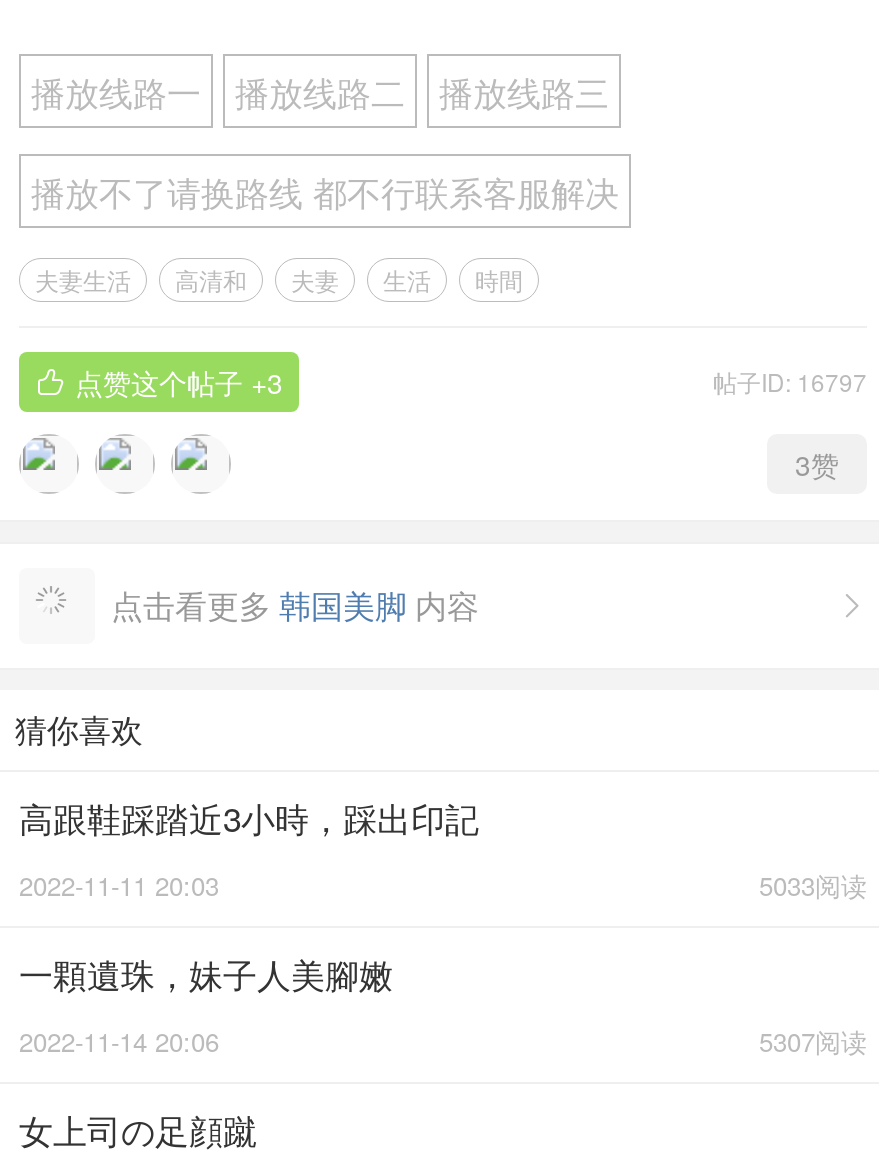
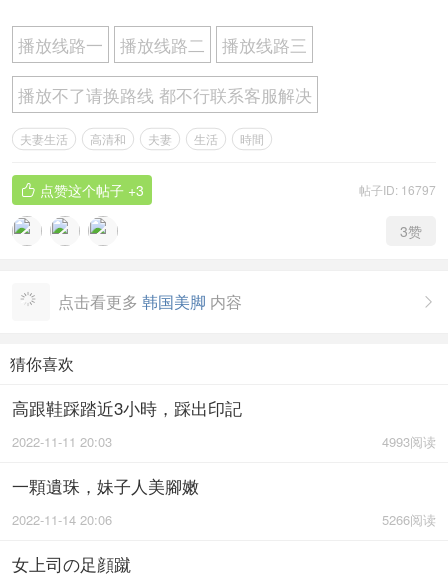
[759,866,867,904] 5033阅读 -> [382,432,436,451] 4993阅读
[759,1022,867,1060] 5307阅读 -> [382,510,436,529] 5266阅读

